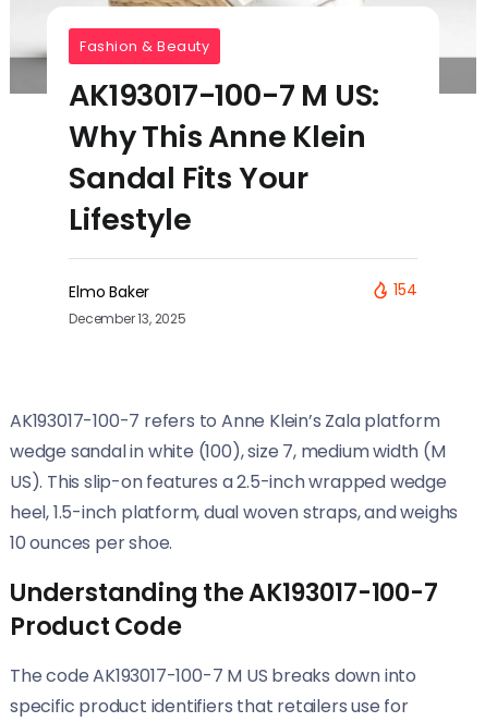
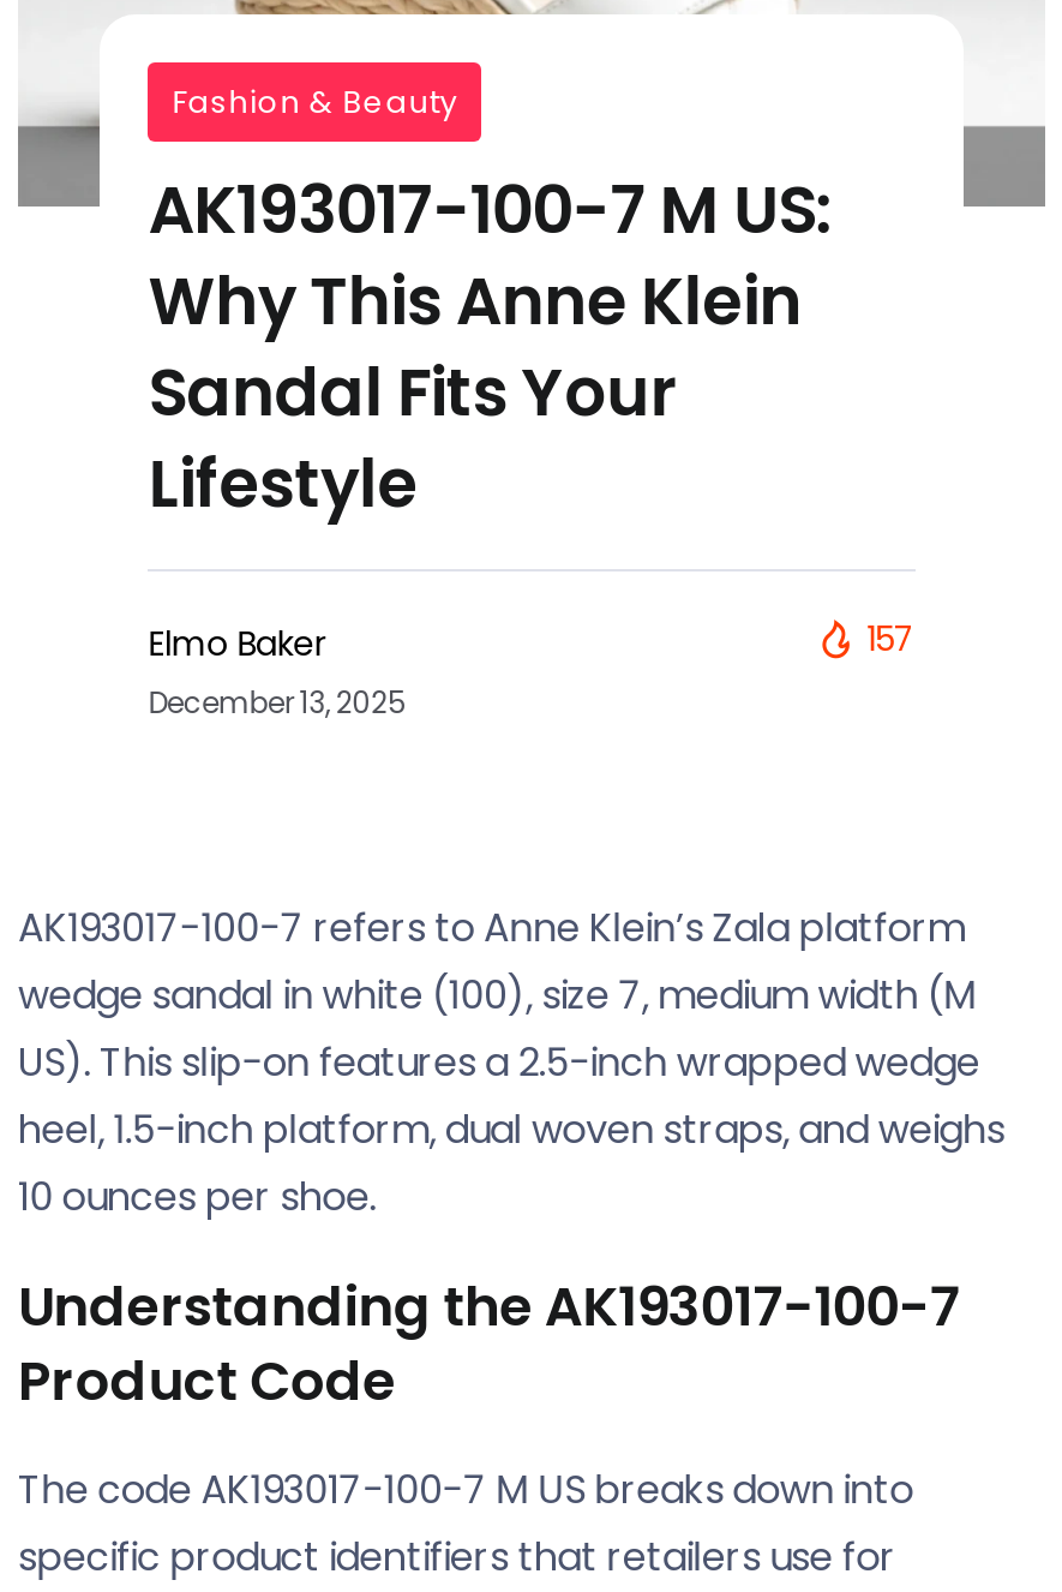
[394,279,417,301] 154 -> [866,616,915,664] 157

